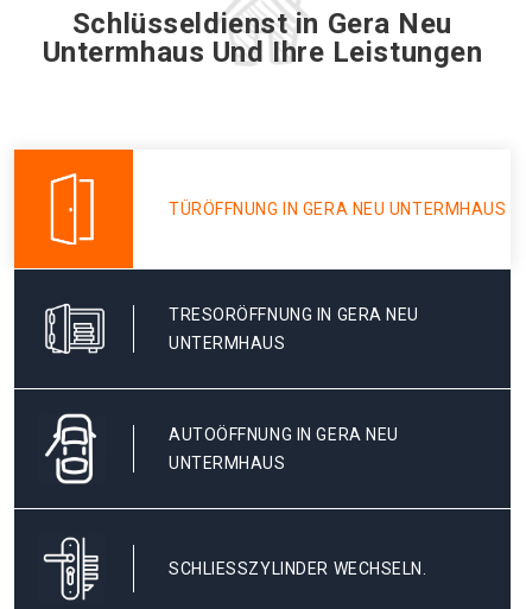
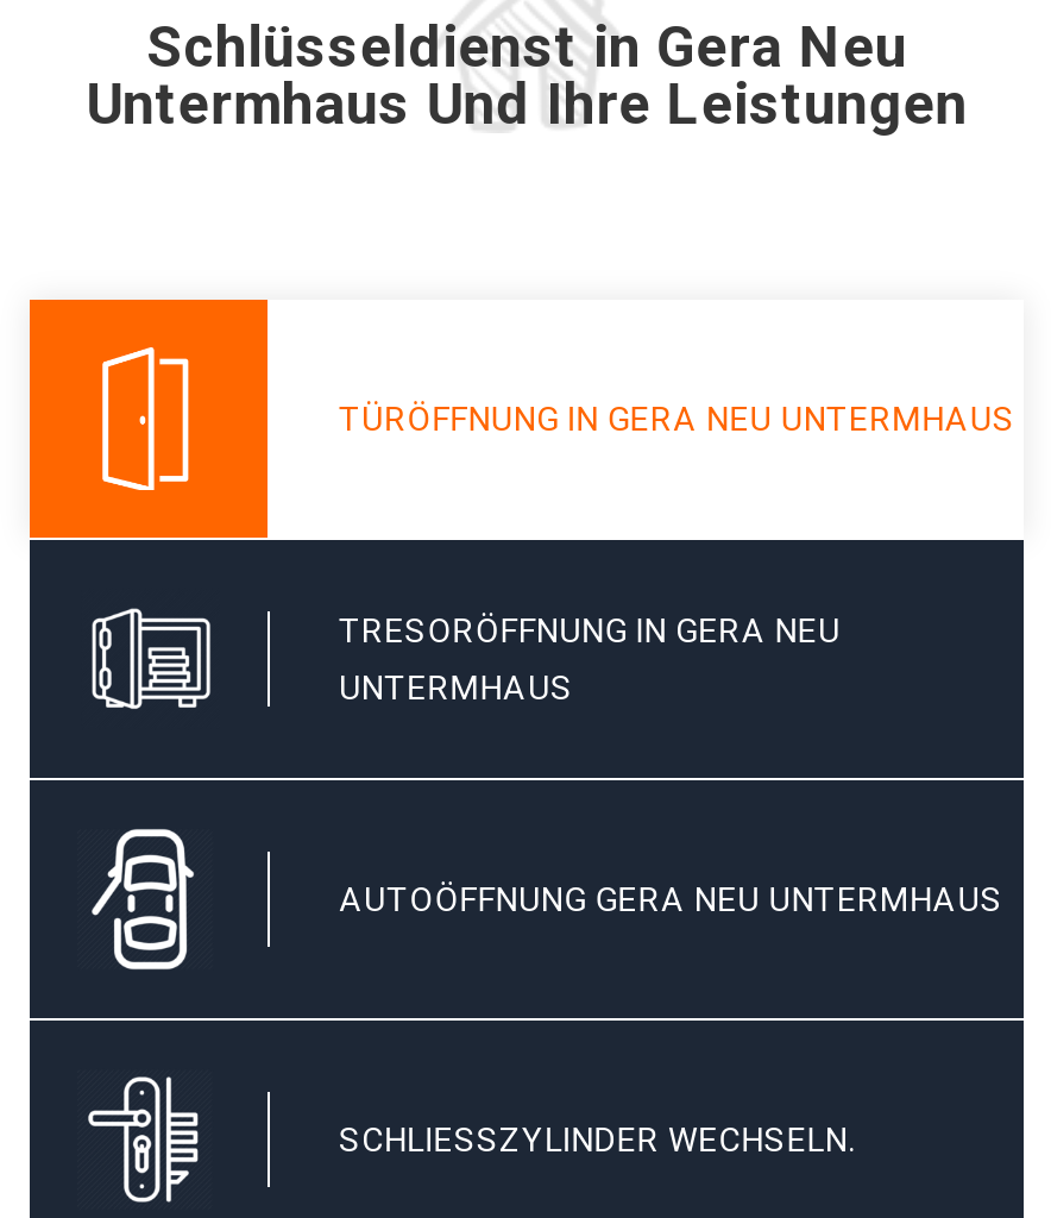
[169,425,399,472] AUTOÖFFNUNG IN GERA NEU | UNTERMHAUS -> [339,880,1003,918] AUTOÖFFNUNG GERA NEU UNTERMHAUS

